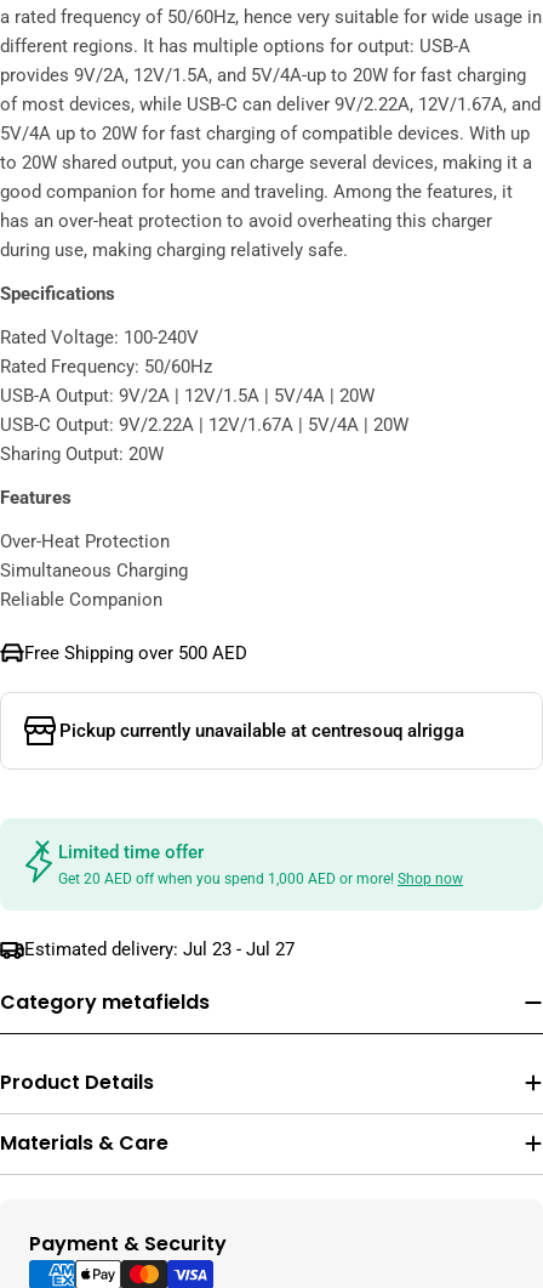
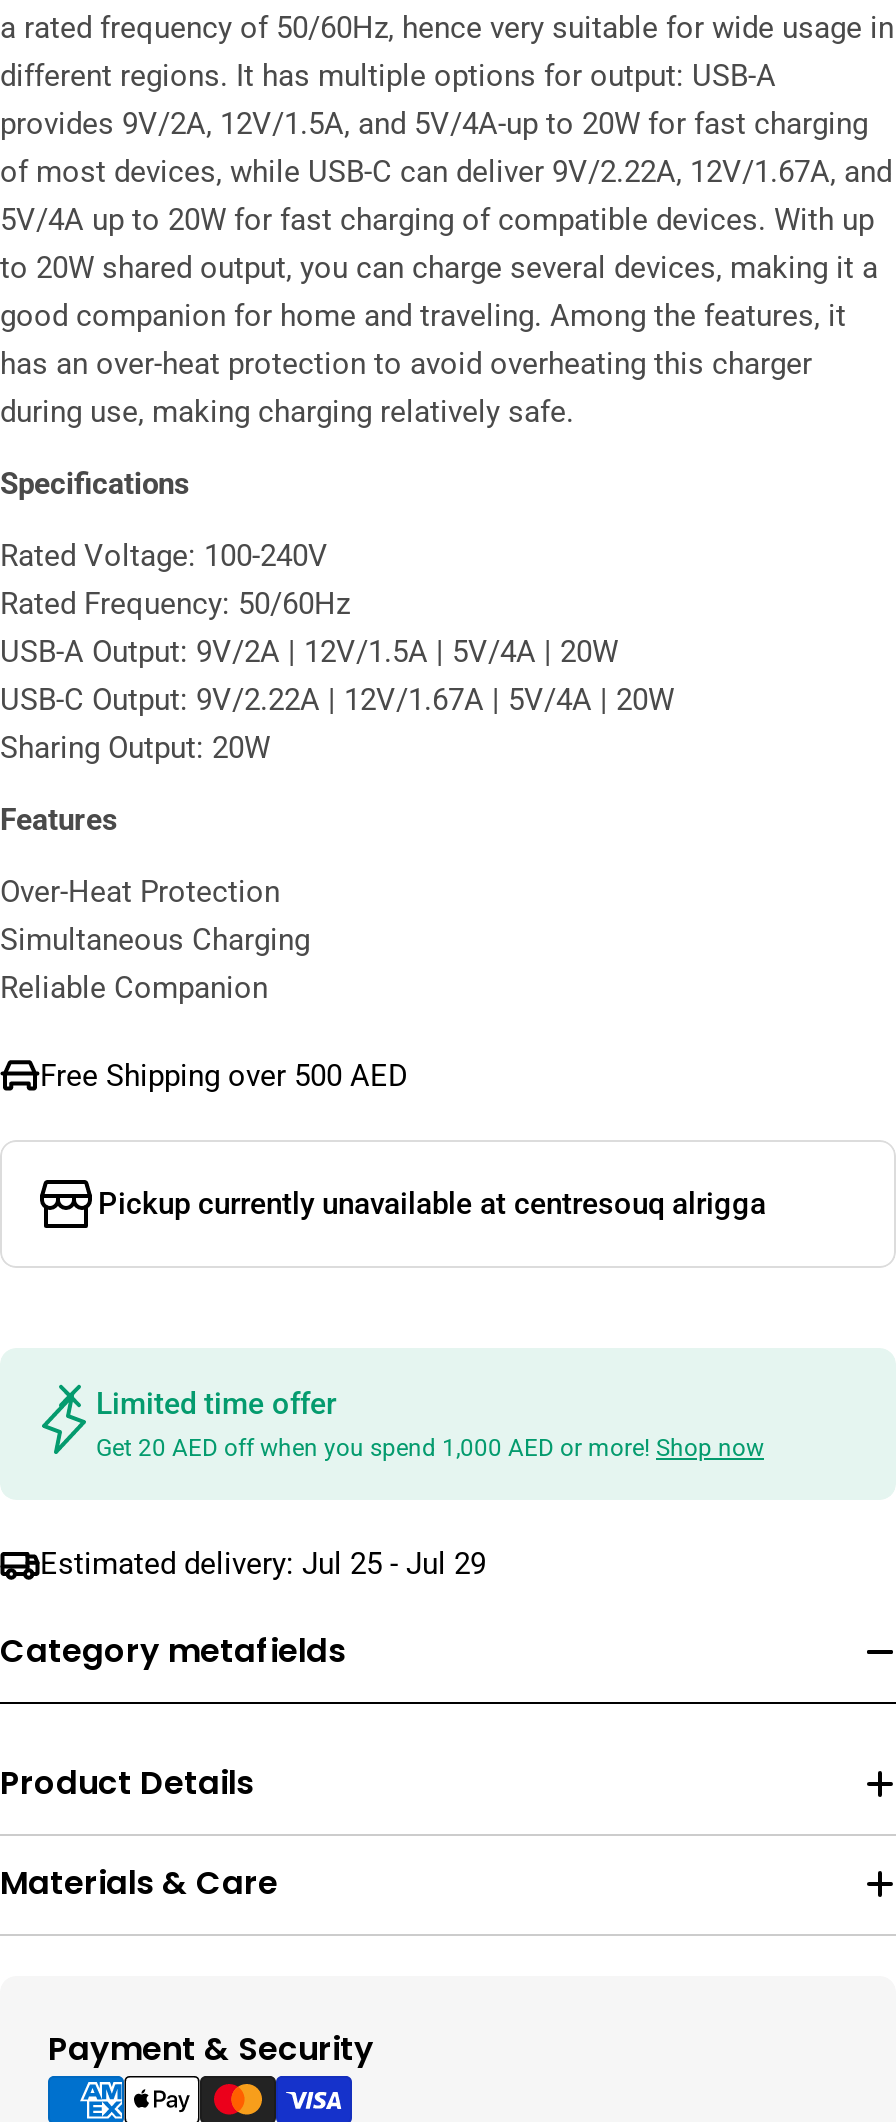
[24,938,295,960] Estimated delivery: Jul 23 - Jul 27 -> [40,1545,486,1581] Estimated delivery: Jul 25 - Jul 29

